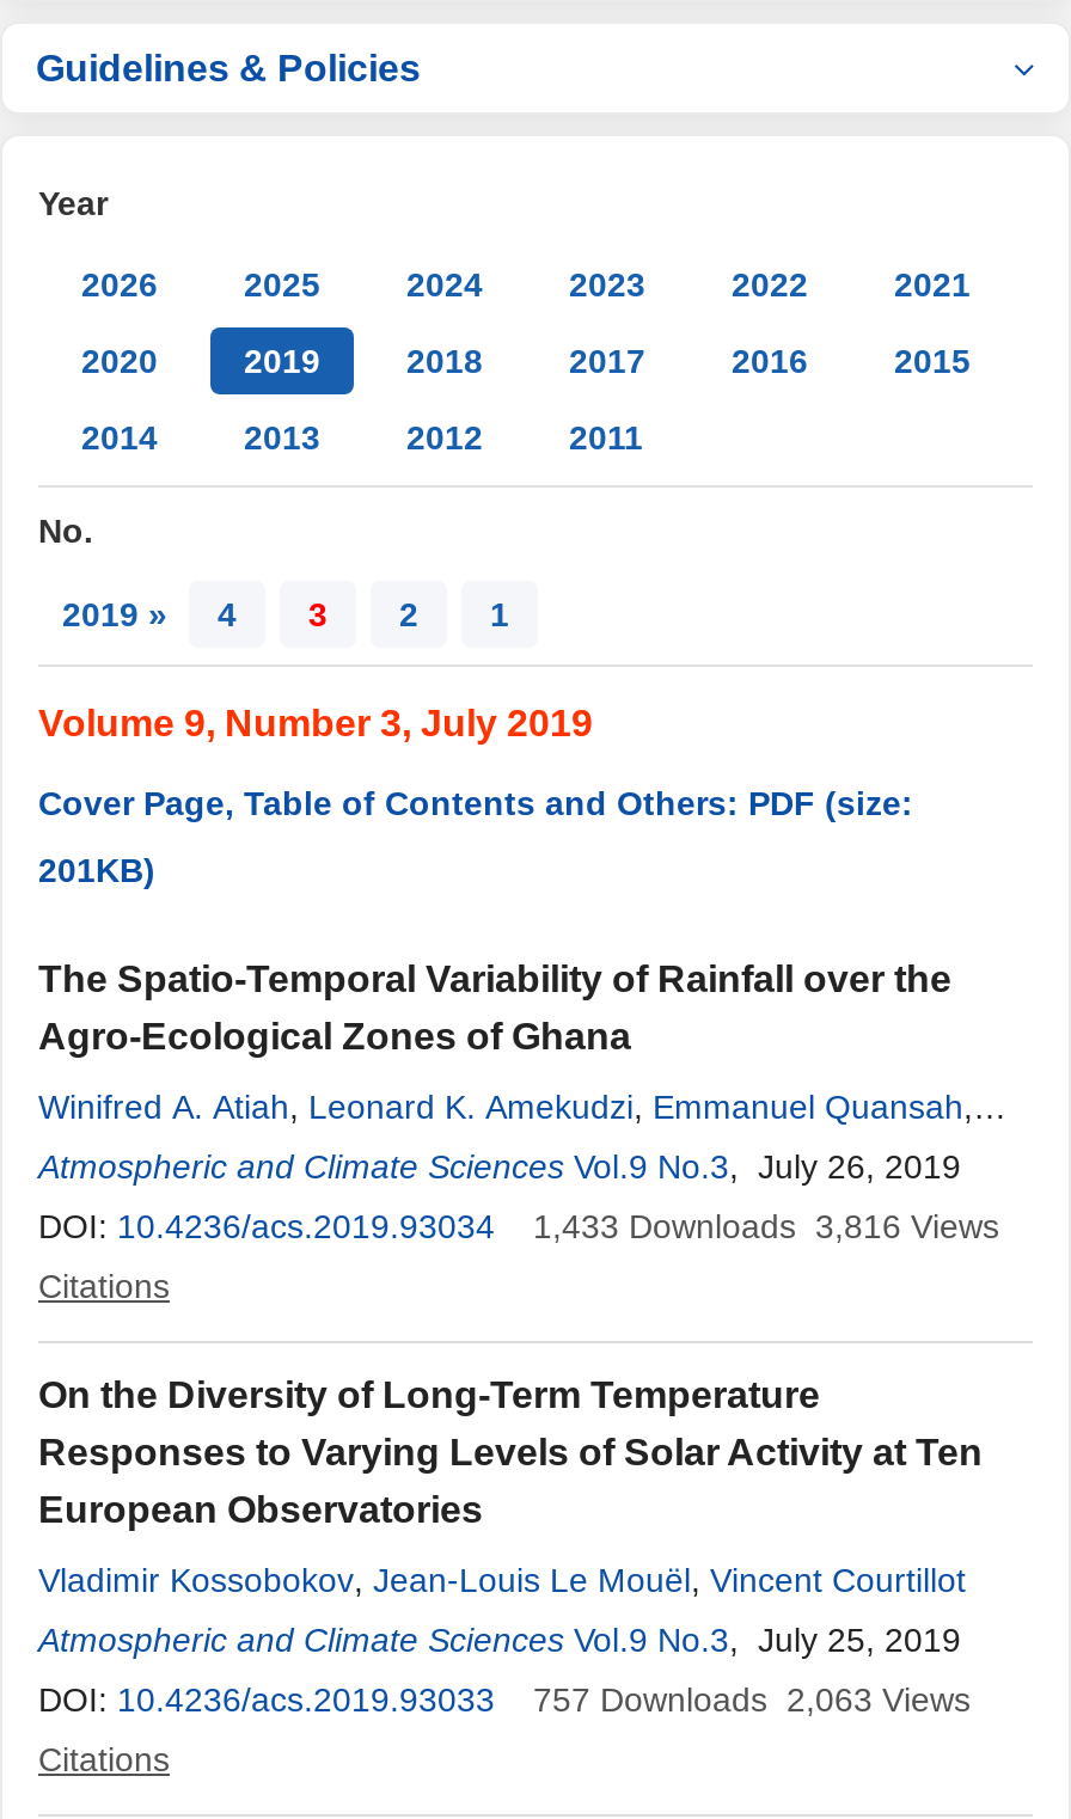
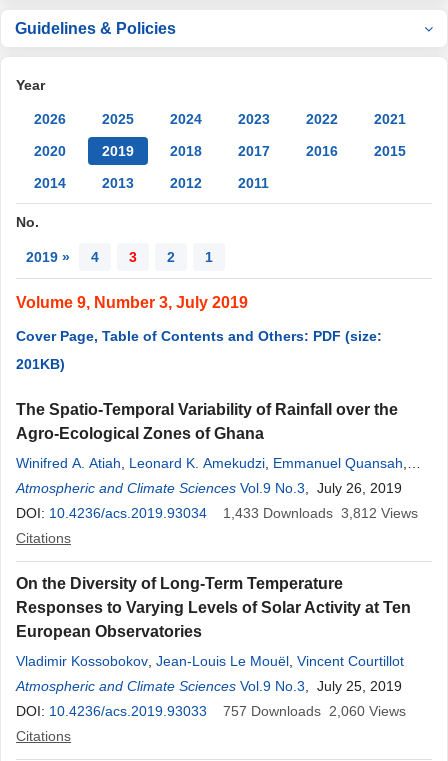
[533,1207,999,1245] 1,433 Downloads 3,816 Views -> [223,505,418,521] 1,433 Downloads 3,812 Views
[533,1680,971,1719] 757 Downloads 2,063 Views -> [223,703,406,719] 757 Downloads 2,060 Views

